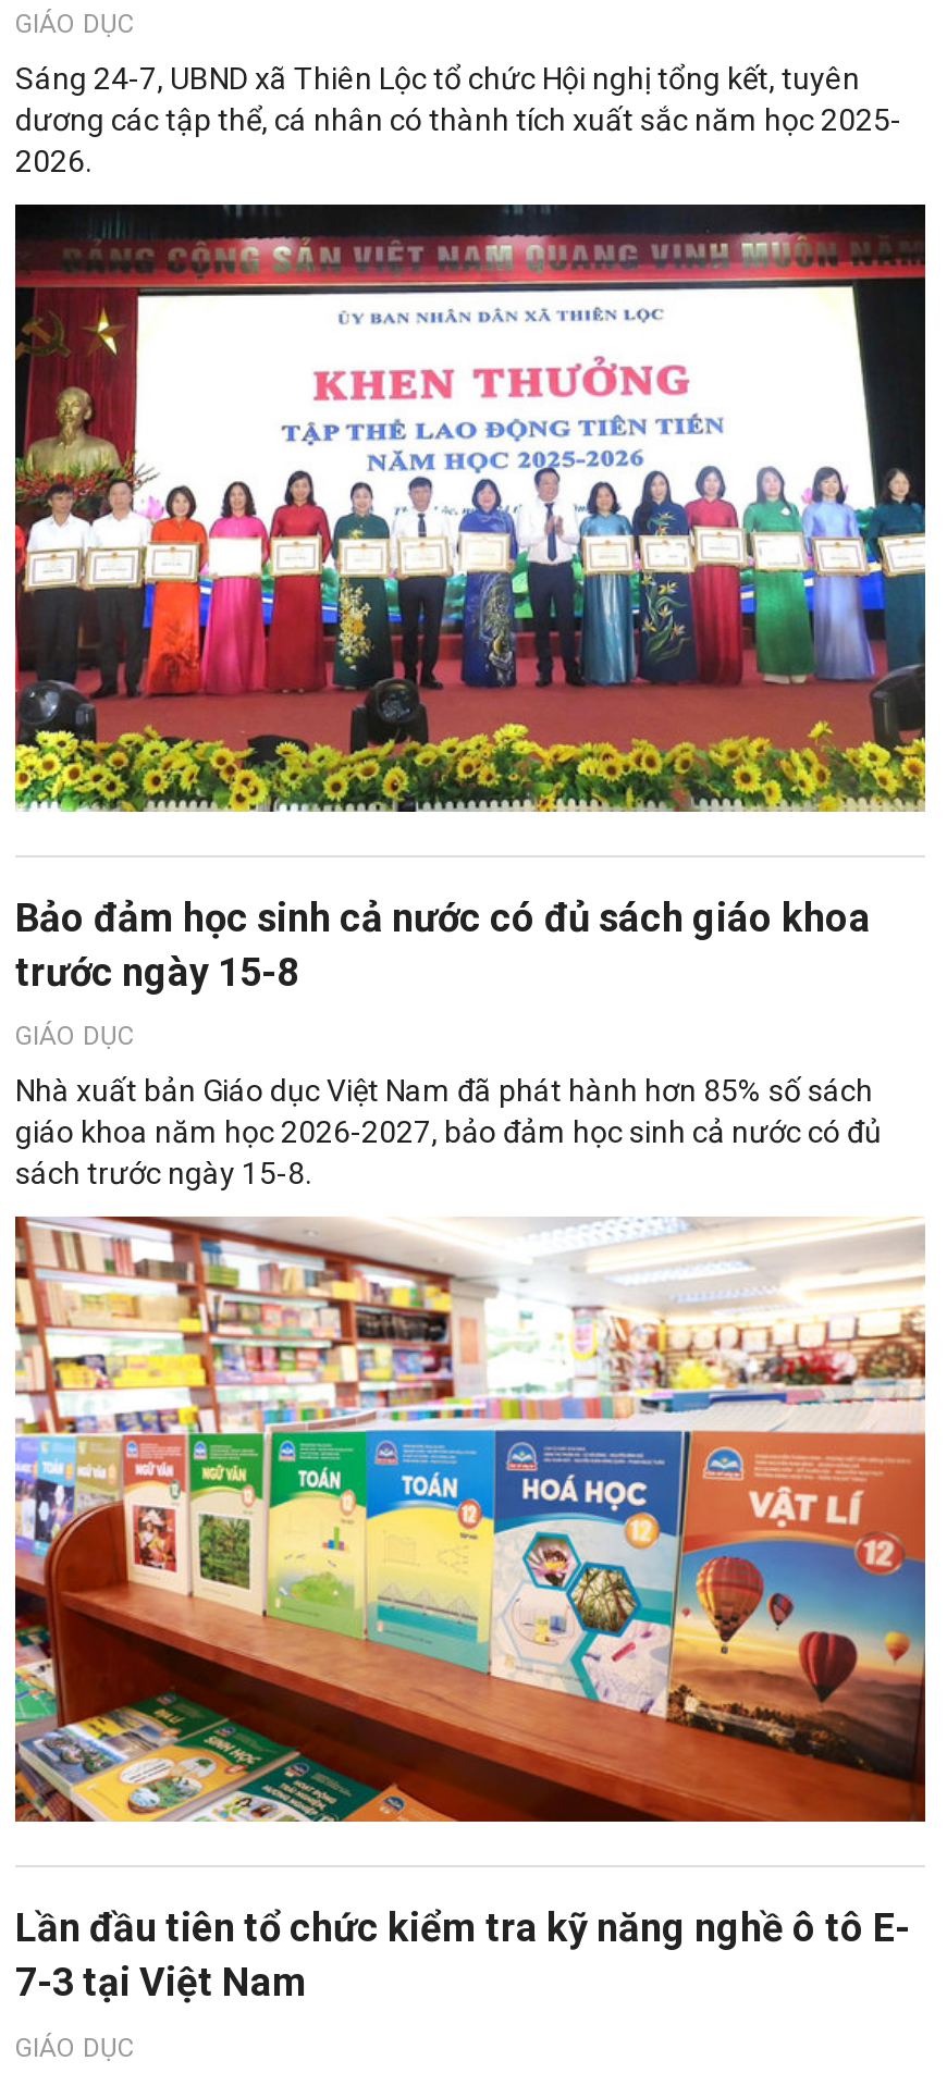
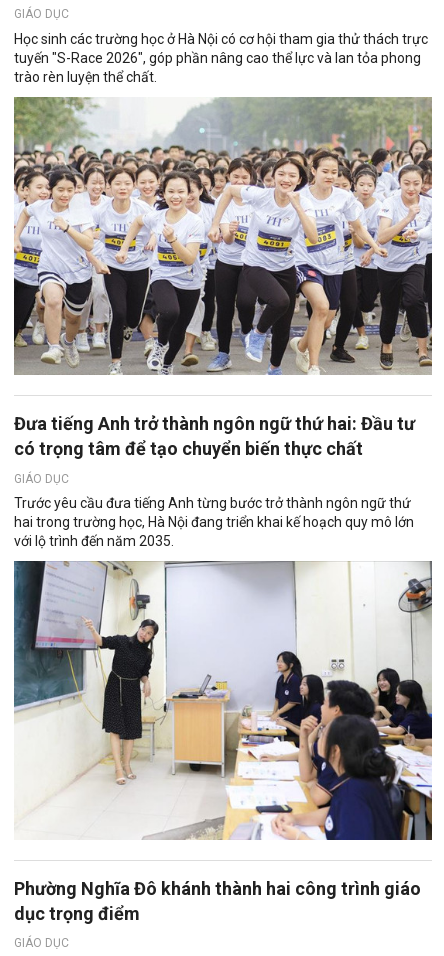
[15,62,901,179] Sáng 24-7, UBND xã Thiên Lộc tổ chức Hội nghị tổng kết, tuyên | dương các tập thể, cá nhân có thành tích xuất sắc năm học 2025- | 2026. -> [14,31,428,85] Học sinh các trường học ở Hà Nội có cơ hội tham gia thử thách trực | tuyến "S-Race 2026", góp phần nâng cao thể lực và lan tỏa phong | trào rèn luyện thể chất.
[13,201,927,994] [image] | Bảo đảm học sinh cả nước có đủ sách giáo khoa | trước ngày 15-8 -> [13,96,433,459] [image] | Đưa tiếng Anh trở thành ngôn ngữ thứ hai: Đầu tư | có trọng tâm để tạo chuyển biến thực chất
[15,1073,882,1190] Nhà xuất bản Giáo dục Việt Nam đã phát hành hơn 85% số sách | giáo khoa năm học 2026-2027, bảo đảm học sinh cả nước có đủ | sách trước ngày 15-8. -> [14,495,414,549] Trước yêu cầu đưa tiếng Anh từng bước trở thành ngôn ngữ thứ | hai trong trường học, Hà Nội đang triển khai kế hoạch quy mô lớn | với lộ trình đến năm 2035.
[13,1213,927,2006] [image] | Lần đầu tiên tổ chức kiểm tra kỹ năng nghề ô tô E- | 7-3 tại Việt Nam -> [13,560,433,924] [image] | Phường Nghĩa Đô khánh thành hai công trình giáo | dục trọng điểm

